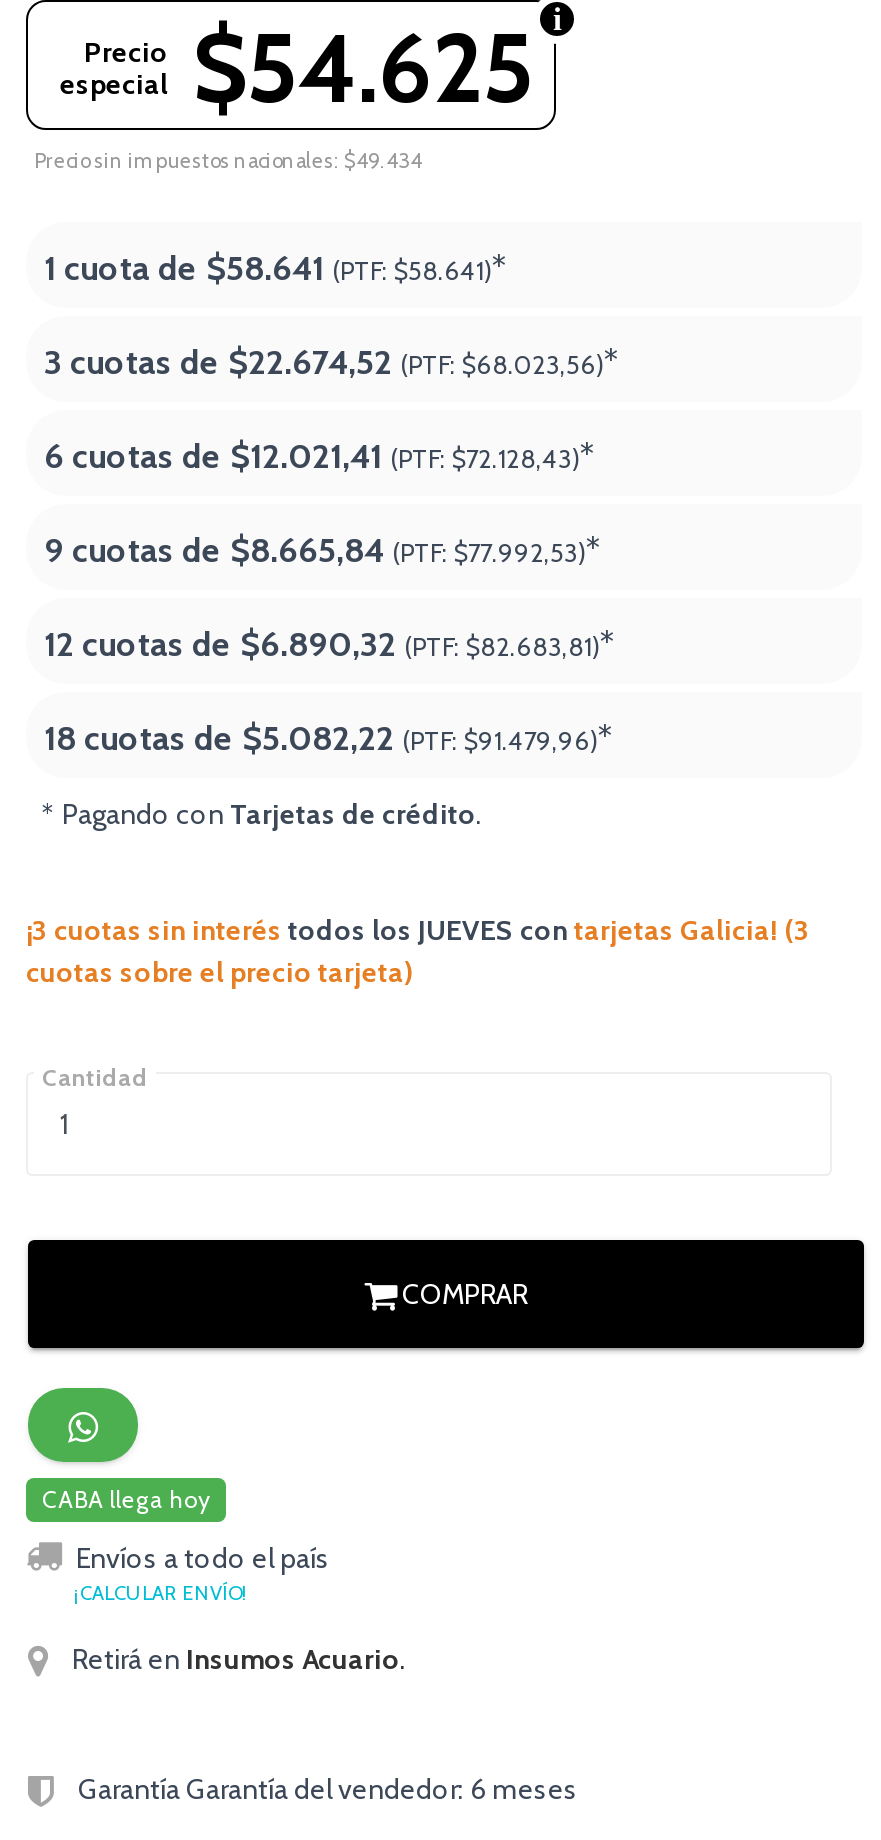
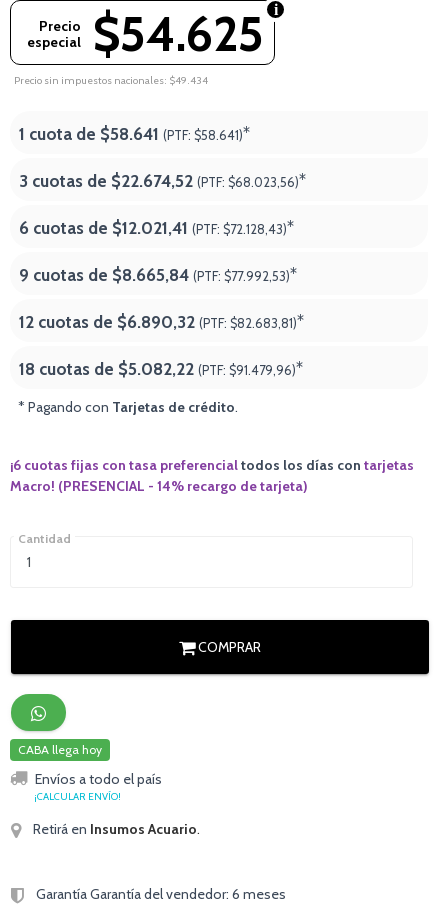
[26,913,810,991] ¡3 cuotas sin interés todos los JUEVES con tarjetas Galicia! (3 | cuotas sobre el precio tarjeta) -> [10,456,414,495] ¡6 cuotas fijas con tasa preferencial todos los días con tarjetas | Macro! (PRESENCIAL - 14% recargo de tarjeta)

